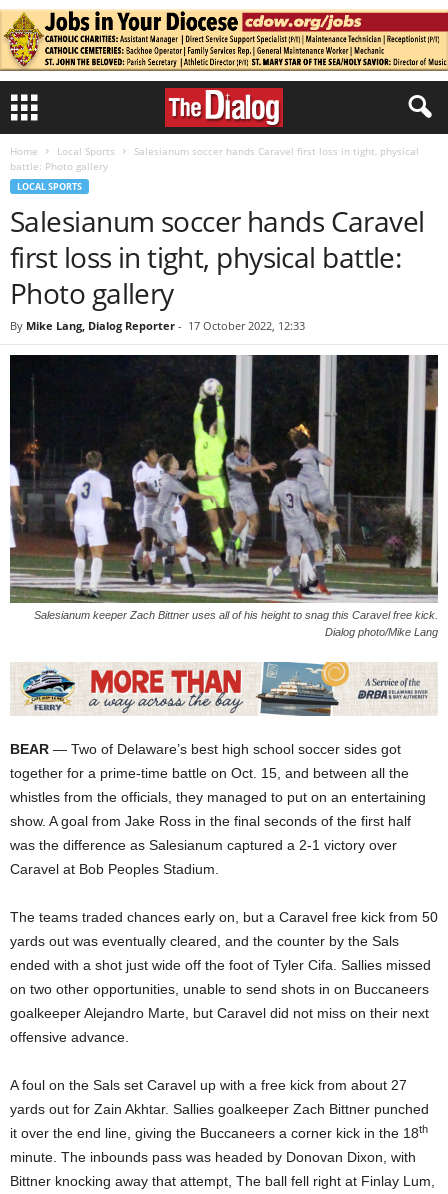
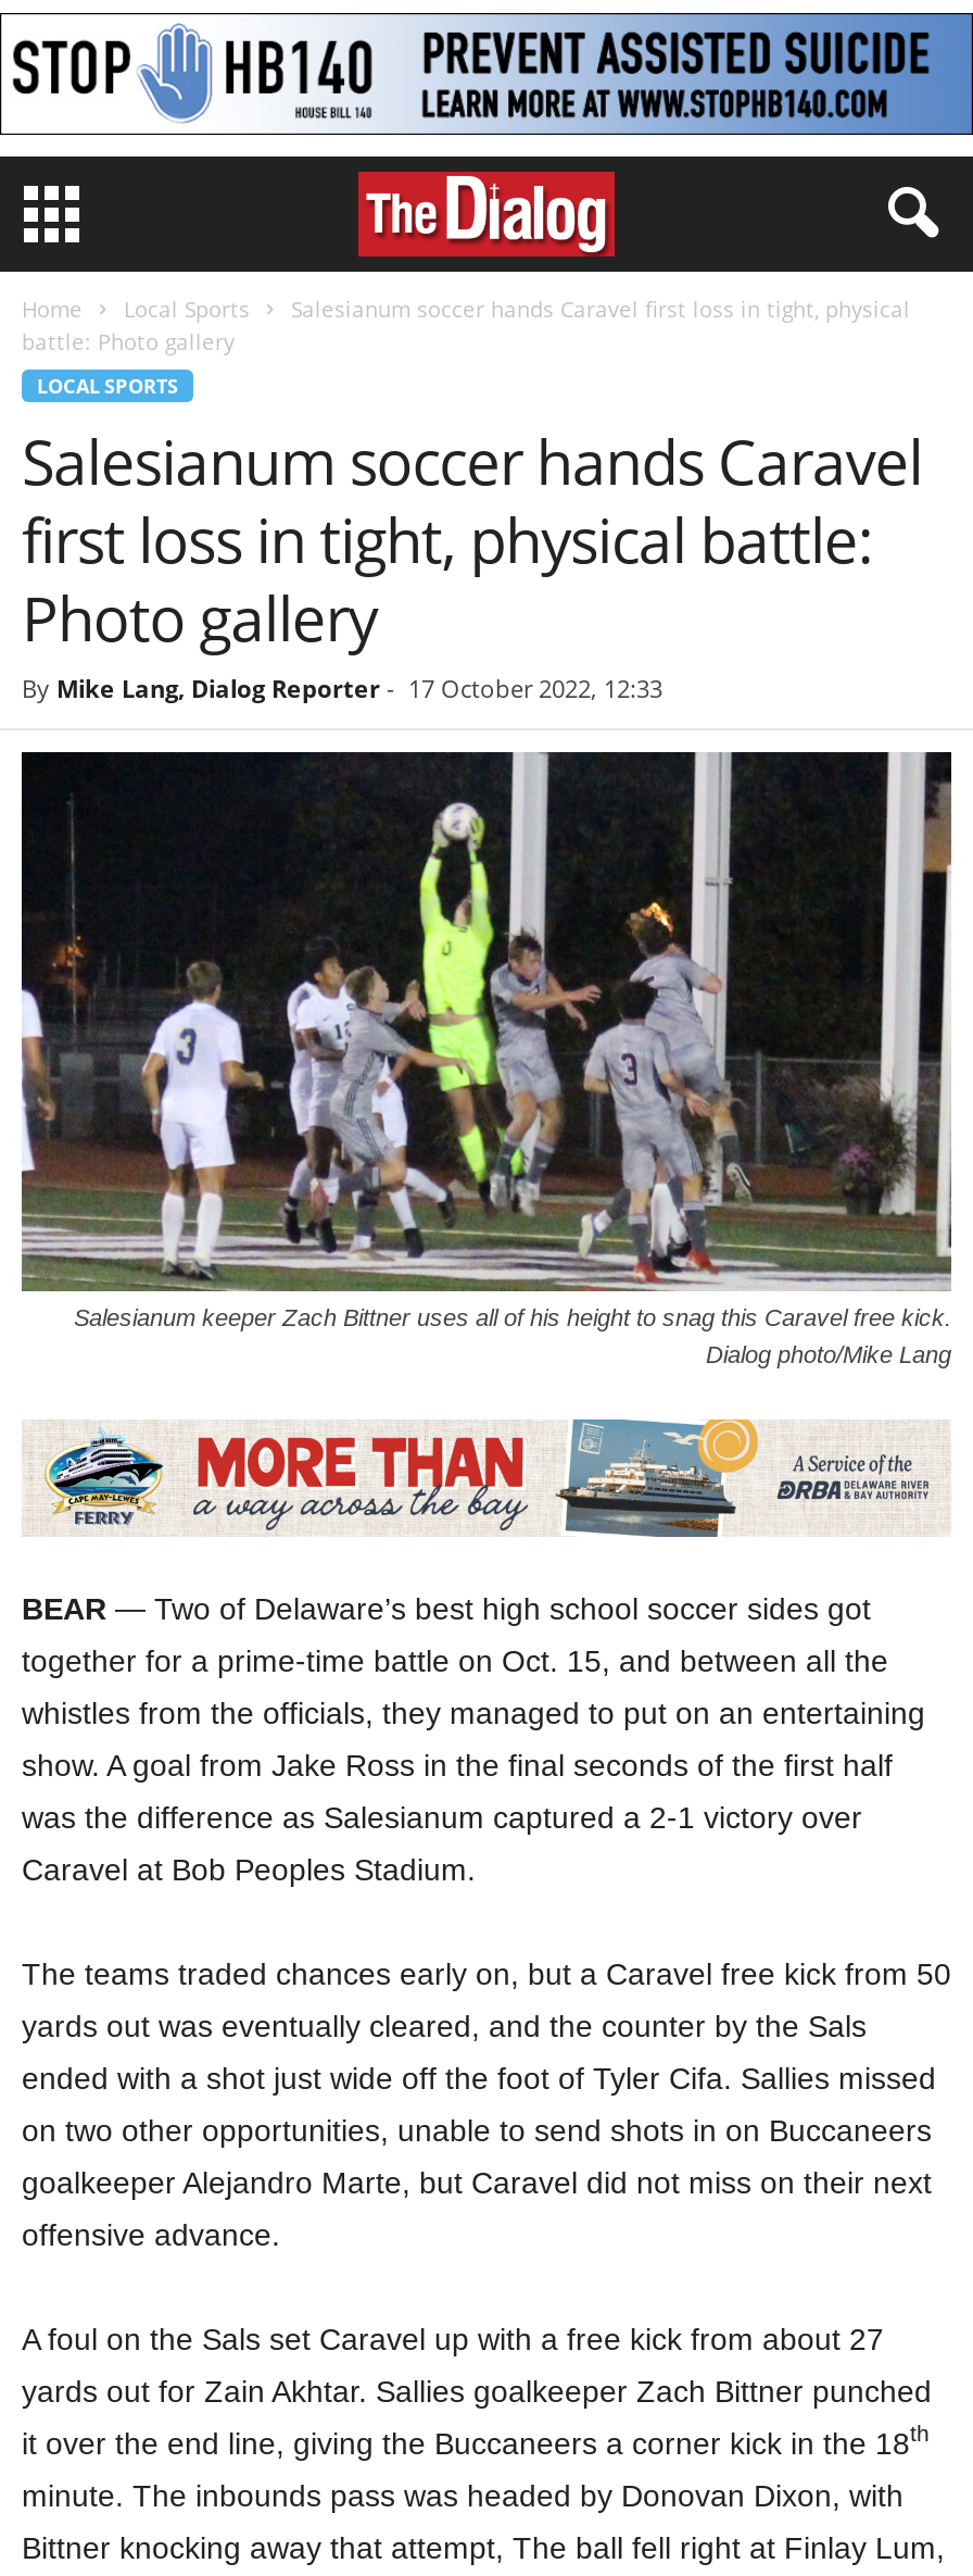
[3,9,445,72] [image] -> [7,11,966,137] [image]

